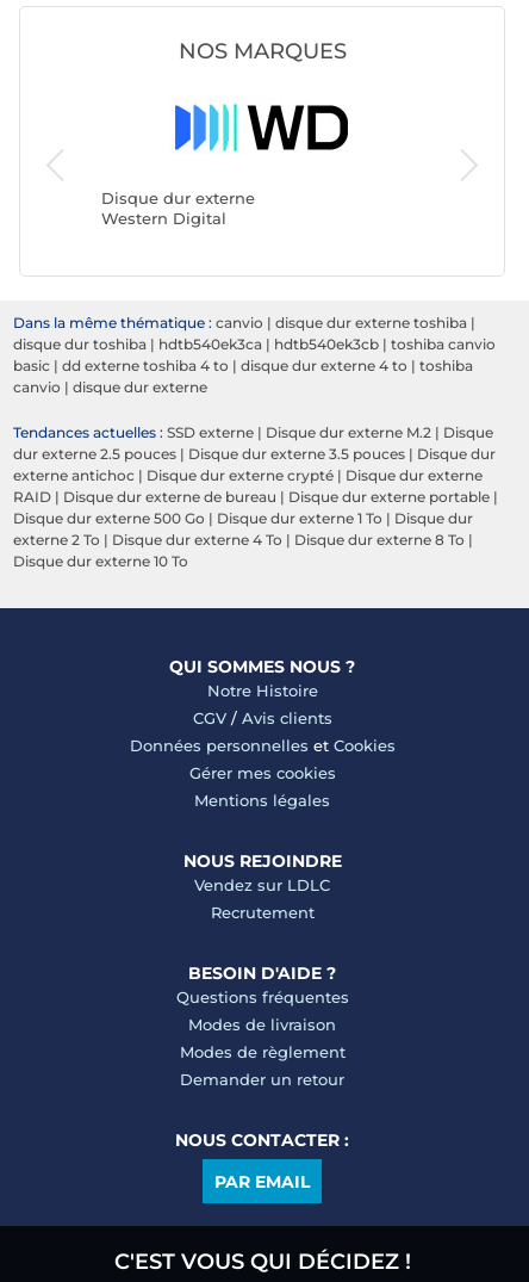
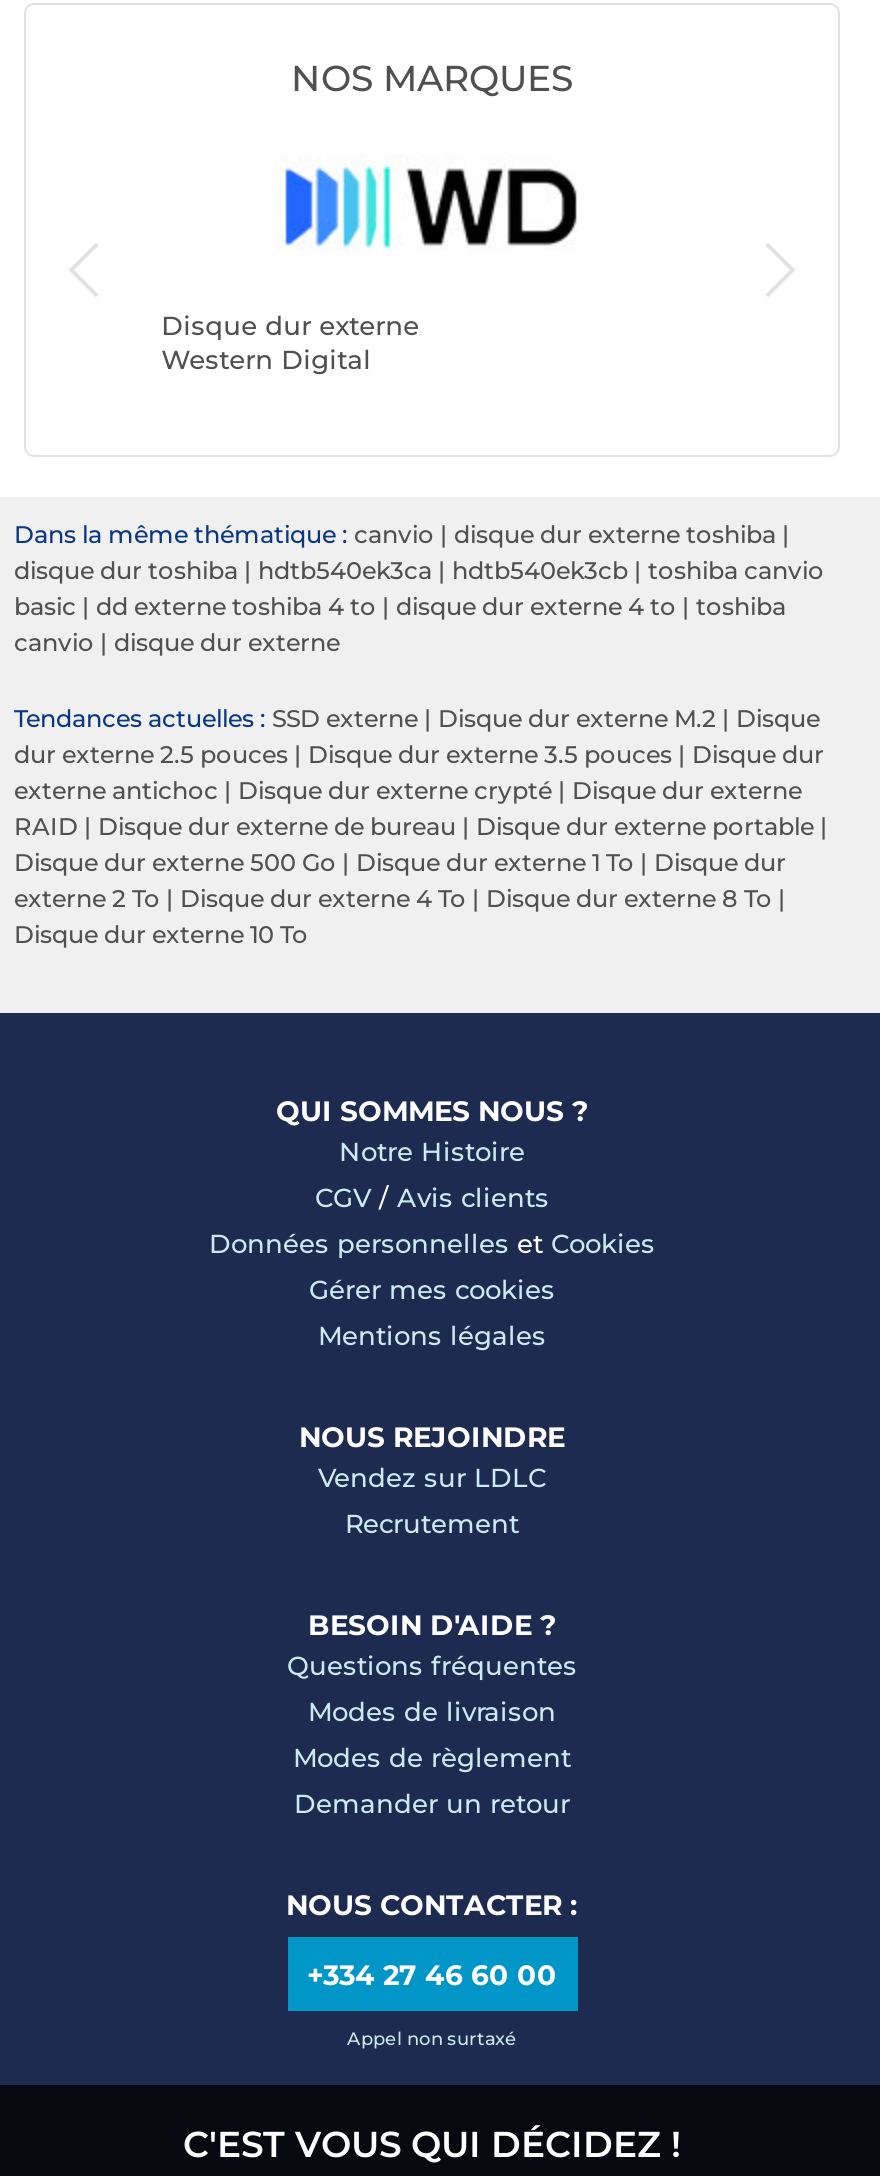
[214,1171,310,1192] PAR EMAIL -> [307,1957,557,2049] +334 27 46 60 00 | Appel non surtaxé

